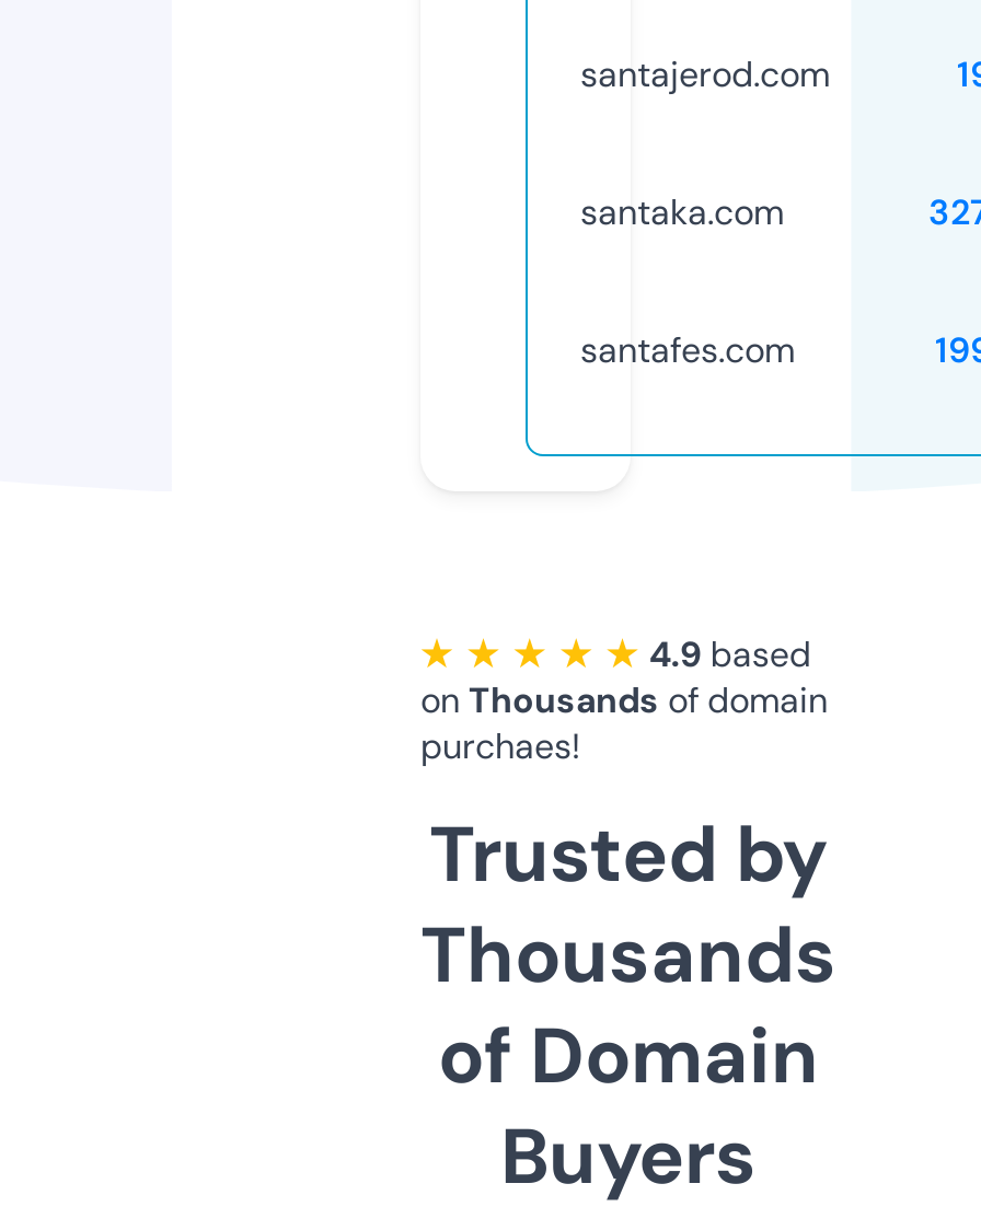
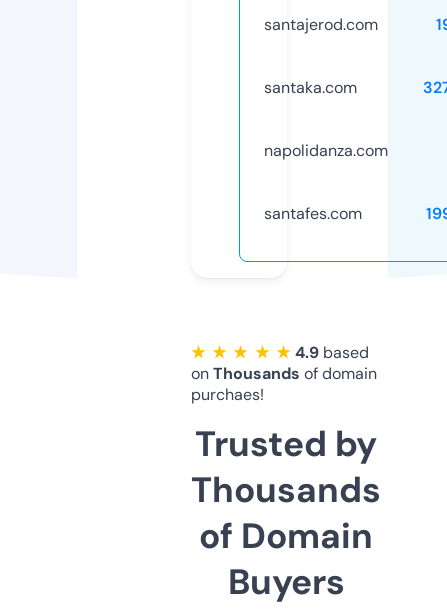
none -> [264,140,388,161] napolidanza.com

